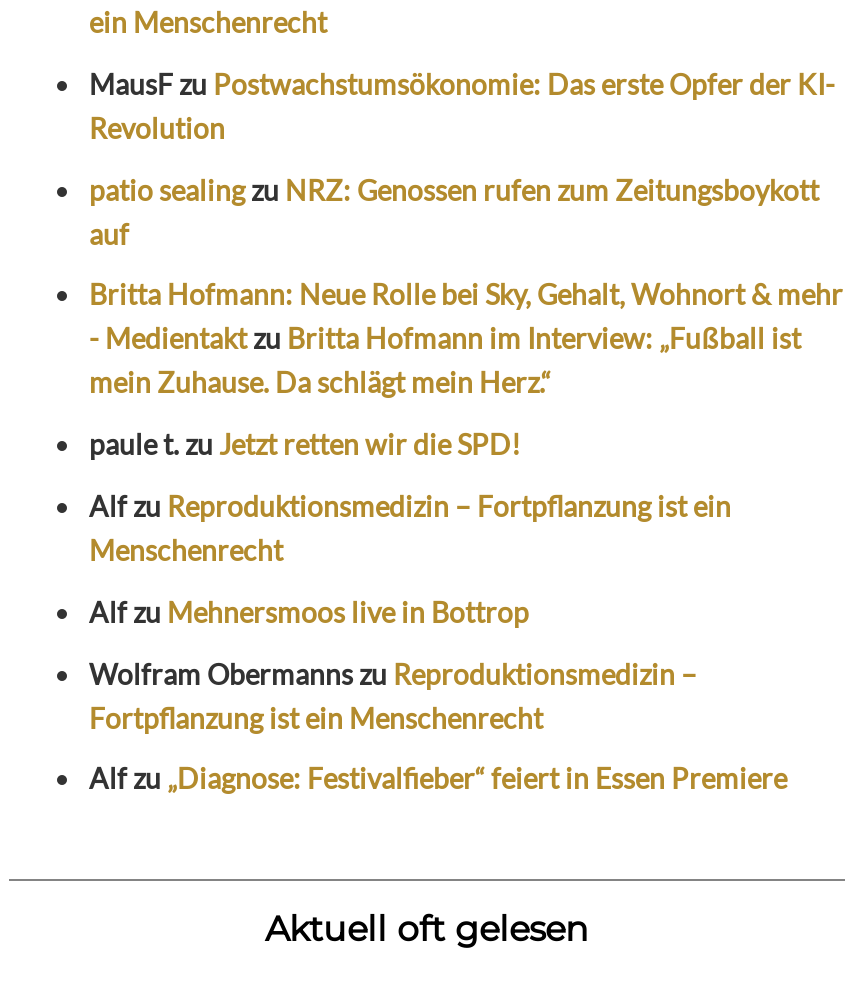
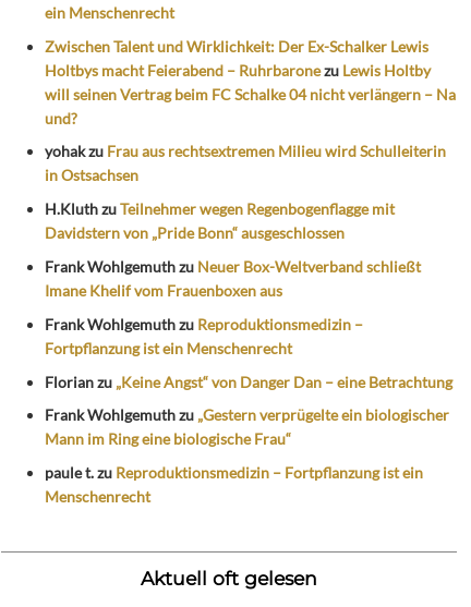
[89,67,843,691] MausF zu Postwachstumsökonomie: Das erste Opfer der KI- | Revolution | patio sealing zu NRZ: Genossen rufen zum Zeitungsboykott | auf | Britta Hofmann: Neue Rolle bei Sky, Gehalt, Wohnort & mehr | - Medientakt zu Britta Hofmann im Interview: „Fußball ist | mein Zuhause. Da schlägt mein Herz.“ | paule t. zu Jetzt retten wir die SPD! | Alf zu Reproduktionsmedizin – Fortpflanzung ist ein | Alf zu Mehnersmoos live in Bottrop | Wolfram Obermanns zu Reproduktionsmedizin – -> [45,37,456,333] Zwischen Talent und Wirklichkeit: Der Ex-Schalker Lewis | Holtbys macht Feierabend – Ruhrbarone zu Lewis Holtby | will seinen Vertrag beim FC Schalke 04 nicht verlängern – Na | und? | yohakzu Frau aus rechtsextremen Milieu wird Schulleiterin | in Ostsachsen | H.Kluth zu Teilnehmer wegen Regenbogenflagge mit | Davidstern von „Pride Bonn“ ausgeschlossen | Frank Wohlgemuth zu Neuer Box-Weltverband schließt | Imane Khelif vom Frauenboxen aus | Frank Wohlgemuth zu Reproduktionsmedizin –
moved [89,534,283,568] -> [45,487,150,506]: Menschenrecht
moved [89,701,543,735] -> [45,339,292,357]: Fortpflanzung ist ein Menschenrecht
[89,762,787,796] Alf zu „Diagnose: Festivalfieber“ feiert in Essen Premiere -> [45,372,452,482] Florian zu „Keine Angst“ von Danger Dan – eine Betrachtung | Frank Wohlgemuth zu „Gestern verprügelte ein biologischer | Mann im Ring eine biologische Frau“ | paule t. zu Reproduktionsmedizin – Fortpflanzung ist ein

